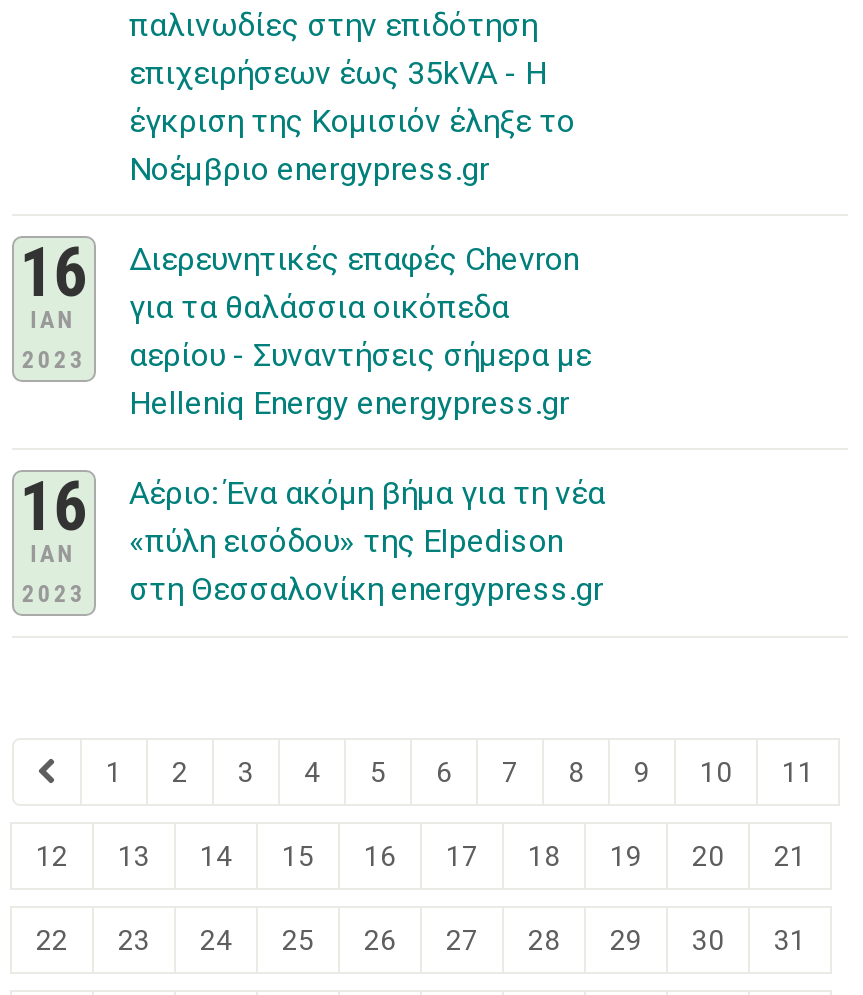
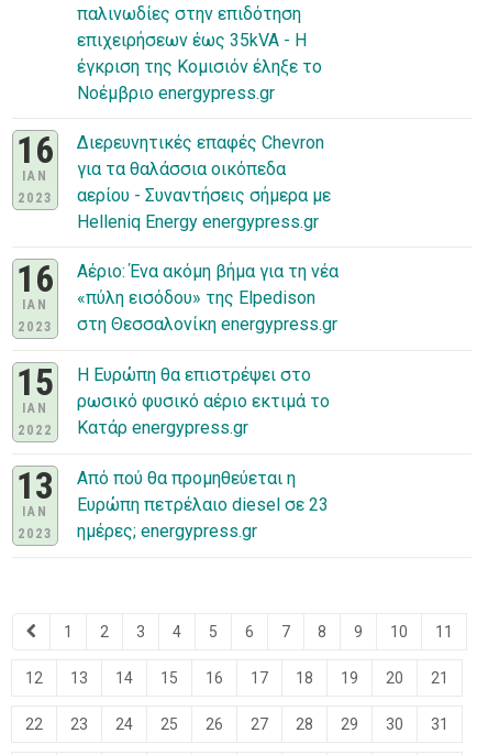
none -> [16,360,54,438] 15 | IAN | 2022
none -> [16,364,329,541] Η Ευρώπη θα επιστρέψει στο | ρωσικό φυσικό αέριο εκτιμά το | Κατάρ energypress.gr | 13 | IAN | 2023
none -> [76,468,328,541] Από πού θα προμηθεύεται η | Ευρώπη πετρέλαιο diesel σε 23 | ημέρες; energypress.gr

